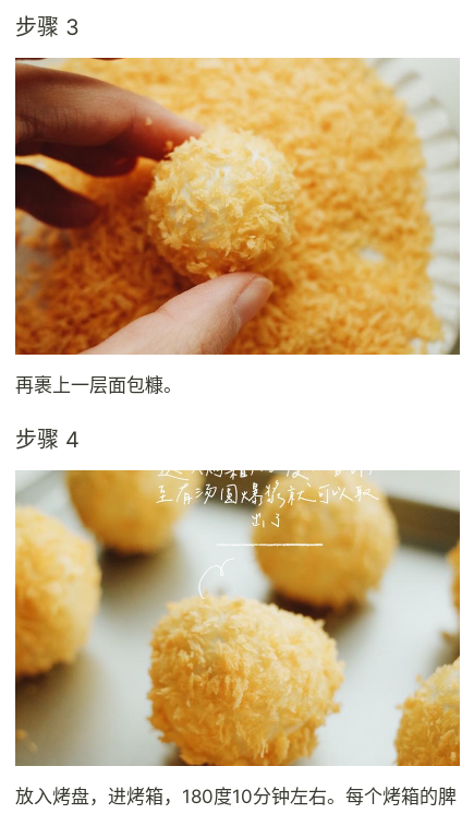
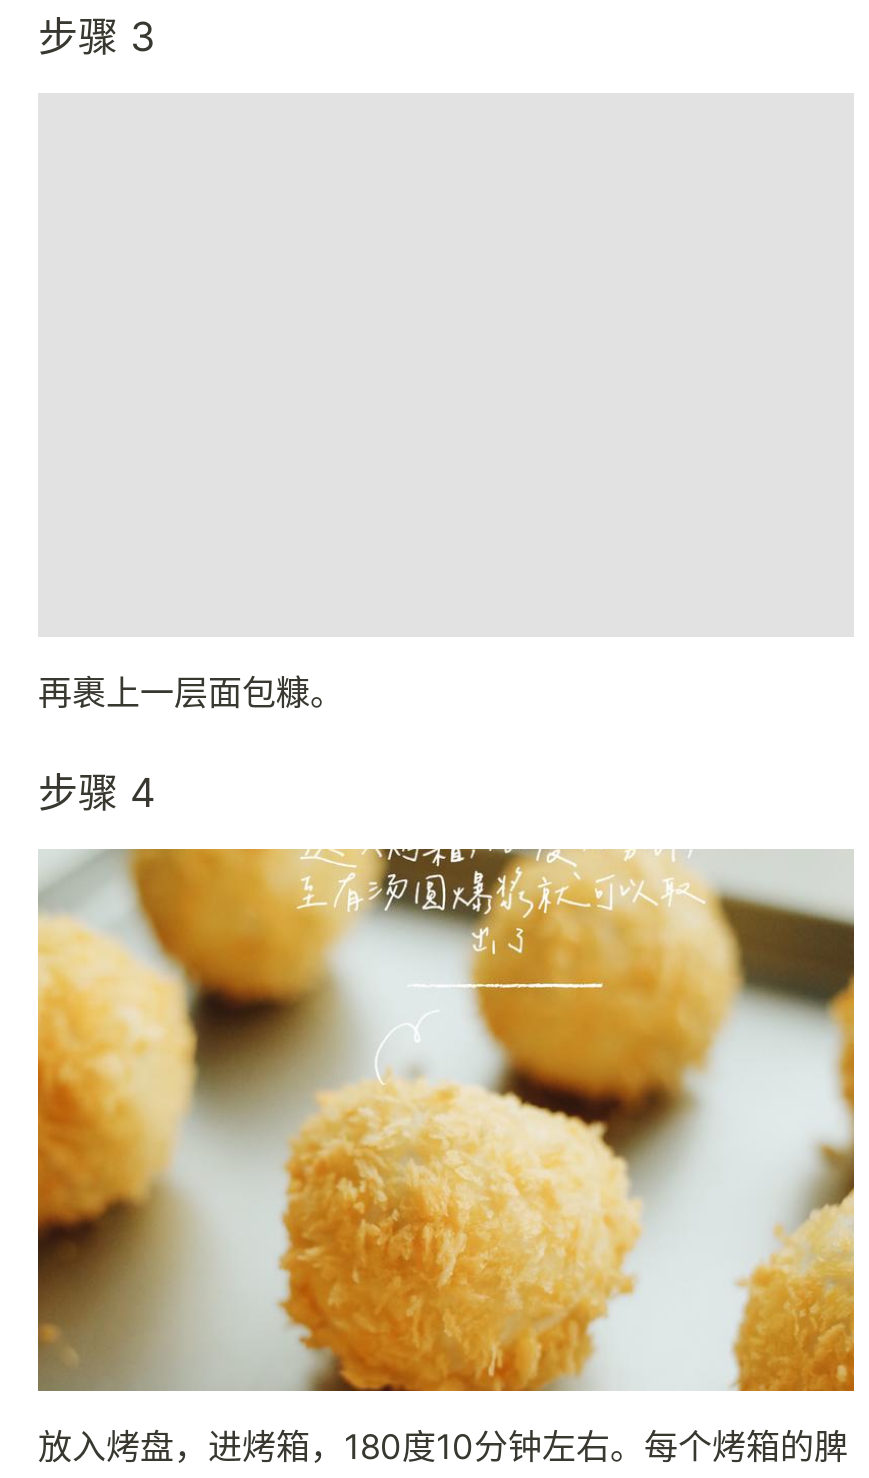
[14,57,461,356] [image] -> none

